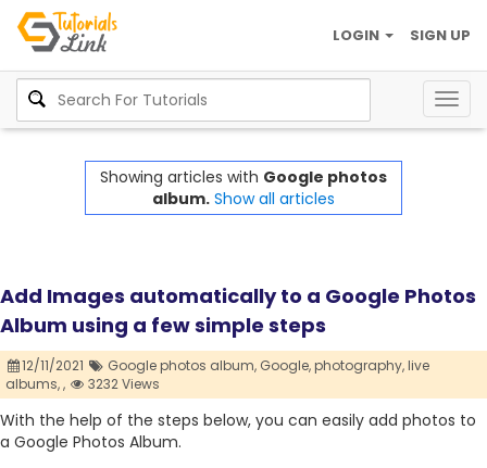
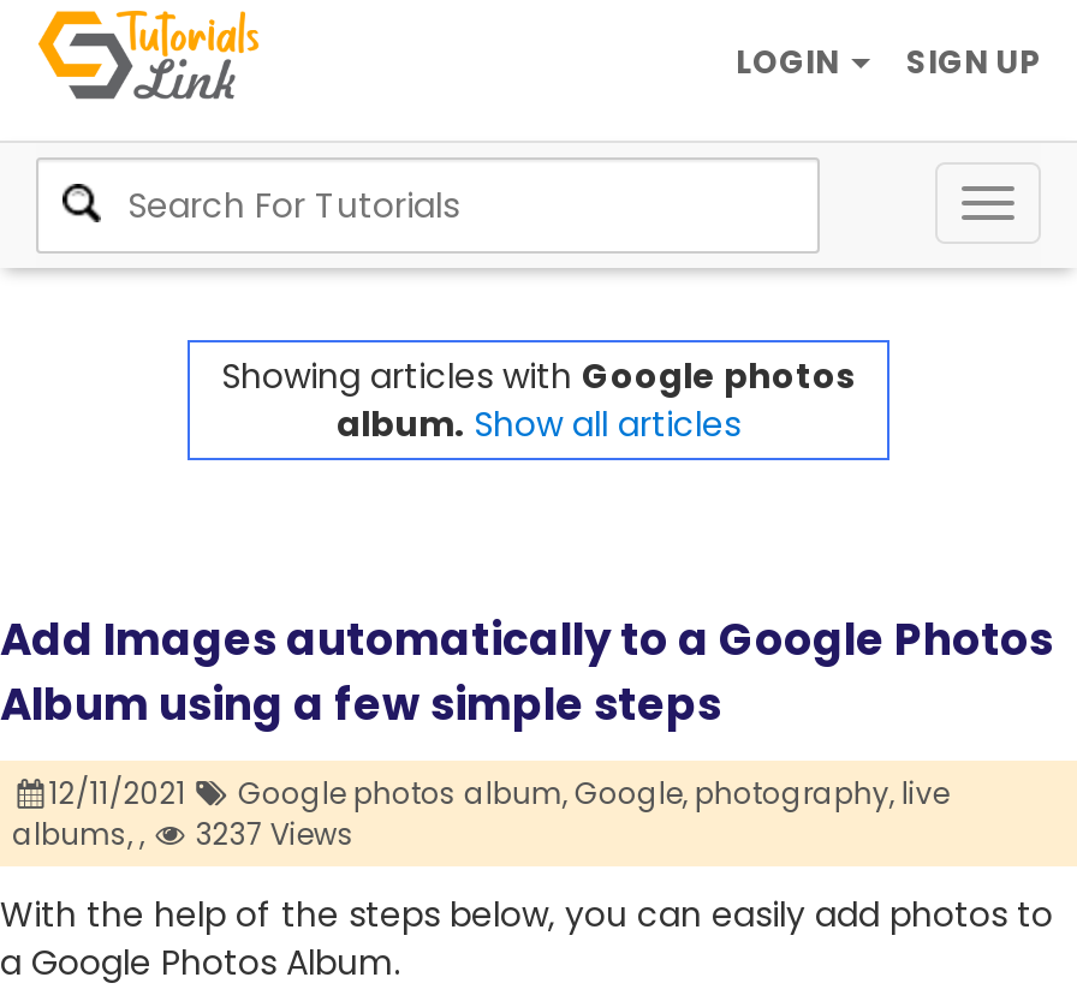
[5,375,160,394] albums, 3232 Views -> [12,814,354,855] albums, 3237 Views

